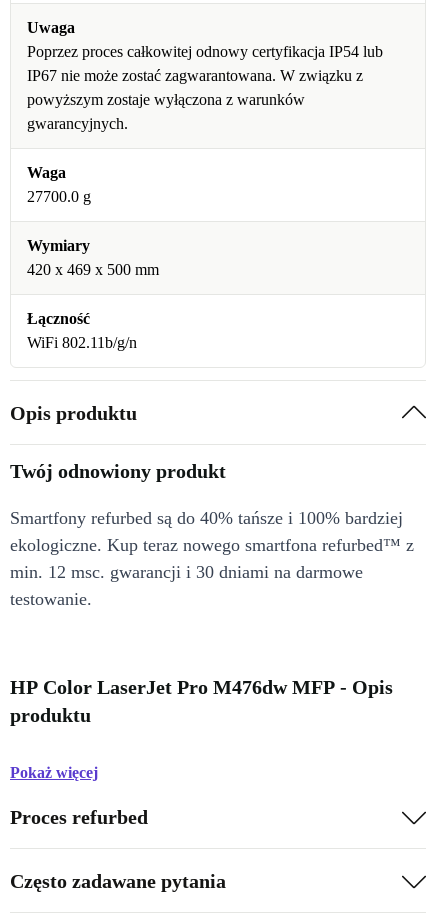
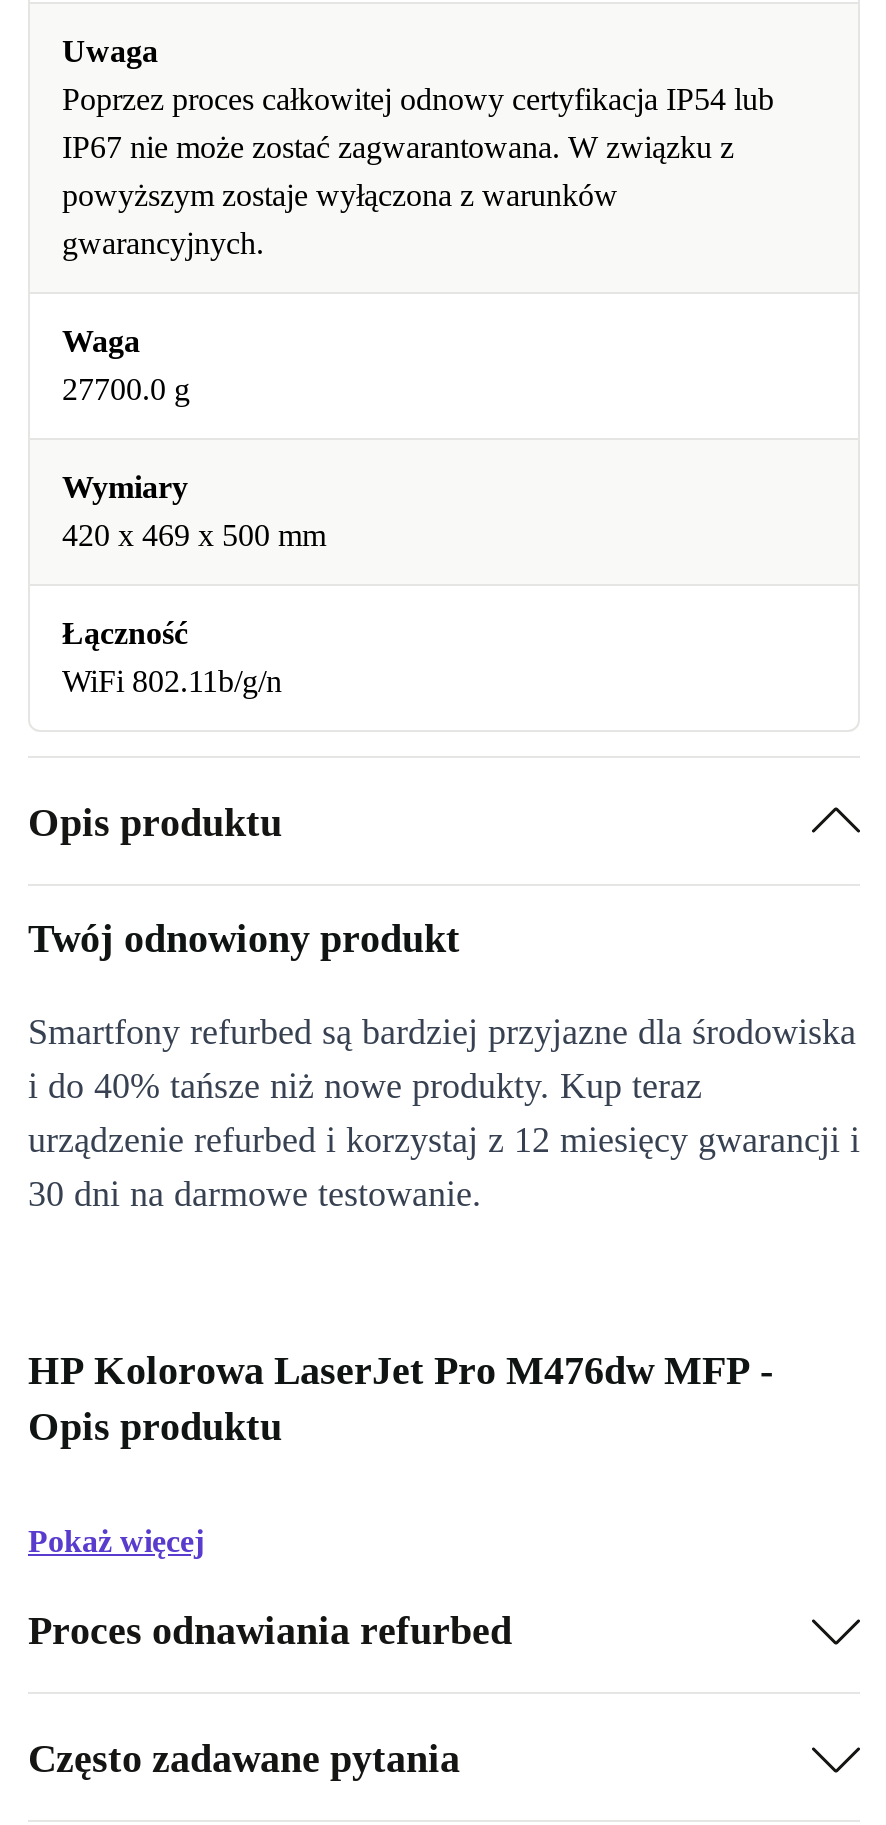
[10,508,414,609] Smartfony refurbed są do 40% tańsze i 100% bardziej | ekologiczne. Kup teraz nowego smartfona refurbed™ z | min. 12 msc. gwarancji i 30 dniami na darmowe | testowanie. -> [28,1012,860,1214] Smartfony refurbed są bardziej przyjazne dla środowiska | i do 40% tańsze niż nowe produkty. Kup teraz | urządzenie refurbed i korzystaj z 12 miesięcy gwarancji i | 30 dni na darmowe testowanie.
[10,676,393,726] HP Color LaserJet Pro M476dw MFP - Opis | produktu -> [28,1348,774,1448] HP Kolorowa LaserJet Pro M476dw MFP - | Opis produktu
[10,805,148,827] Proces refurbed -> [28,1607,512,1651] Proces odnawiania refurbed

